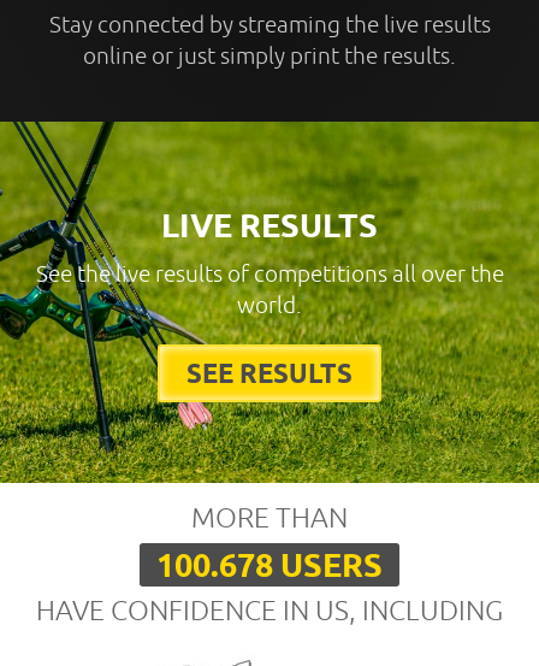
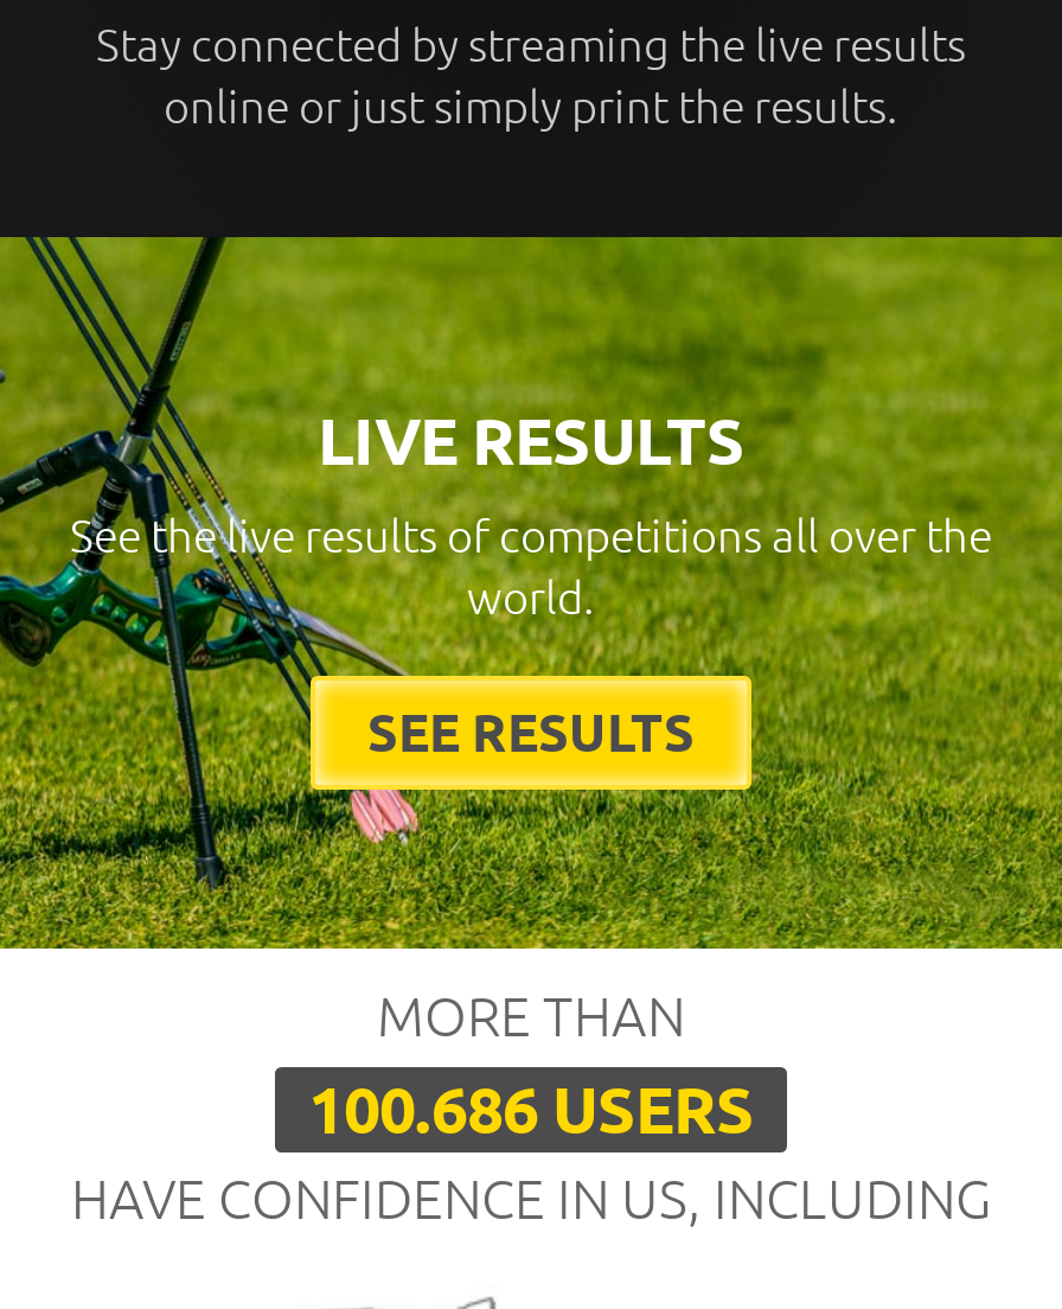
[156,546,383,582] 100.678 USERS -> [308,1073,754,1144] 100.686 USERS

